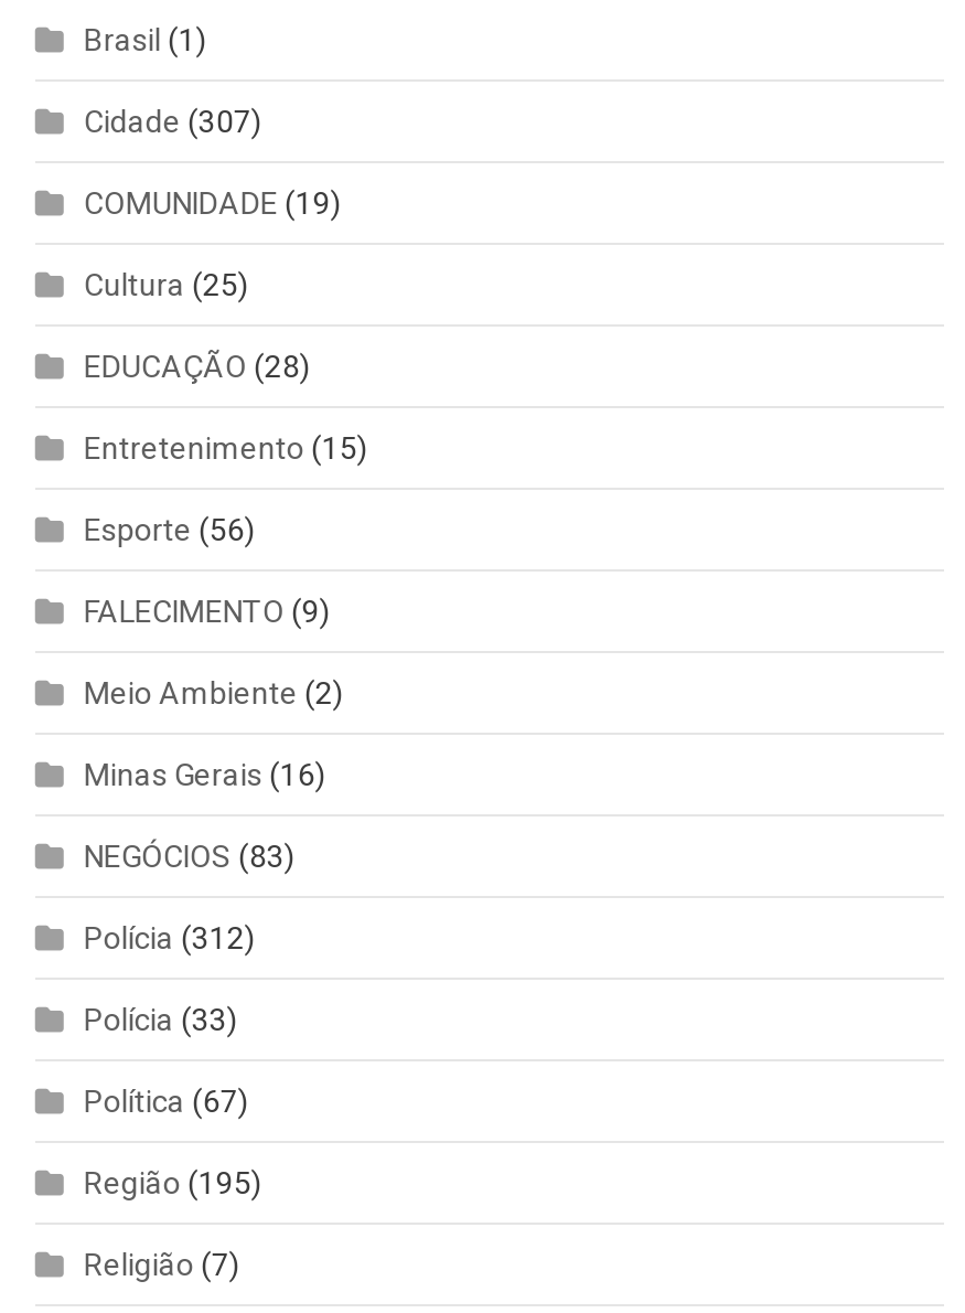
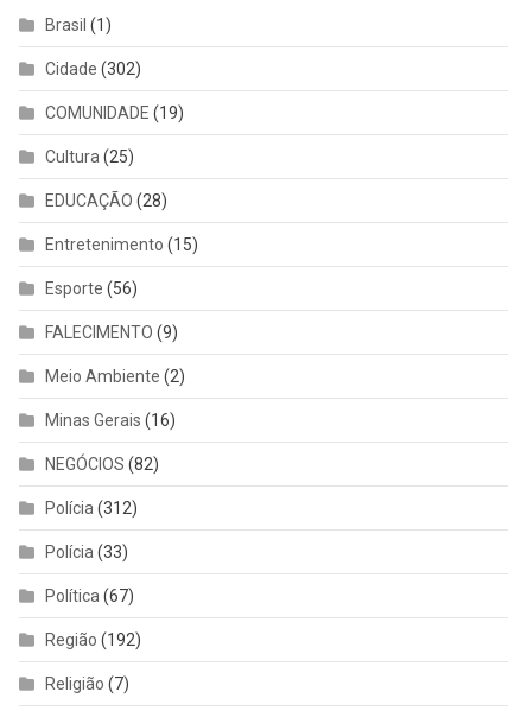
[84,104,262,140] Cidade (307) -> [45,60,141,79] Cidade (302)
[84,839,295,875] NEGÓCIOS (83) -> [45,455,159,474] NEGÓCIOS (82)
[84,1166,262,1201] Região (195) -> [45,631,141,650] Região (192)

